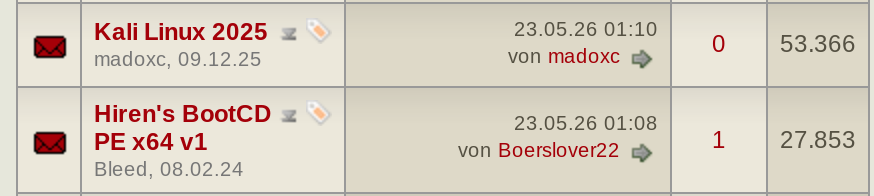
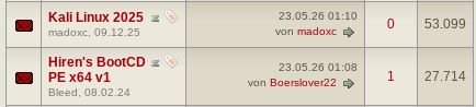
[712,29,856,57] 0 53.366 -> [387,16,466,31] 0 53.099
[712,125,856,153] 1 27.853 -> [387,68,466,84] 1 27.714

